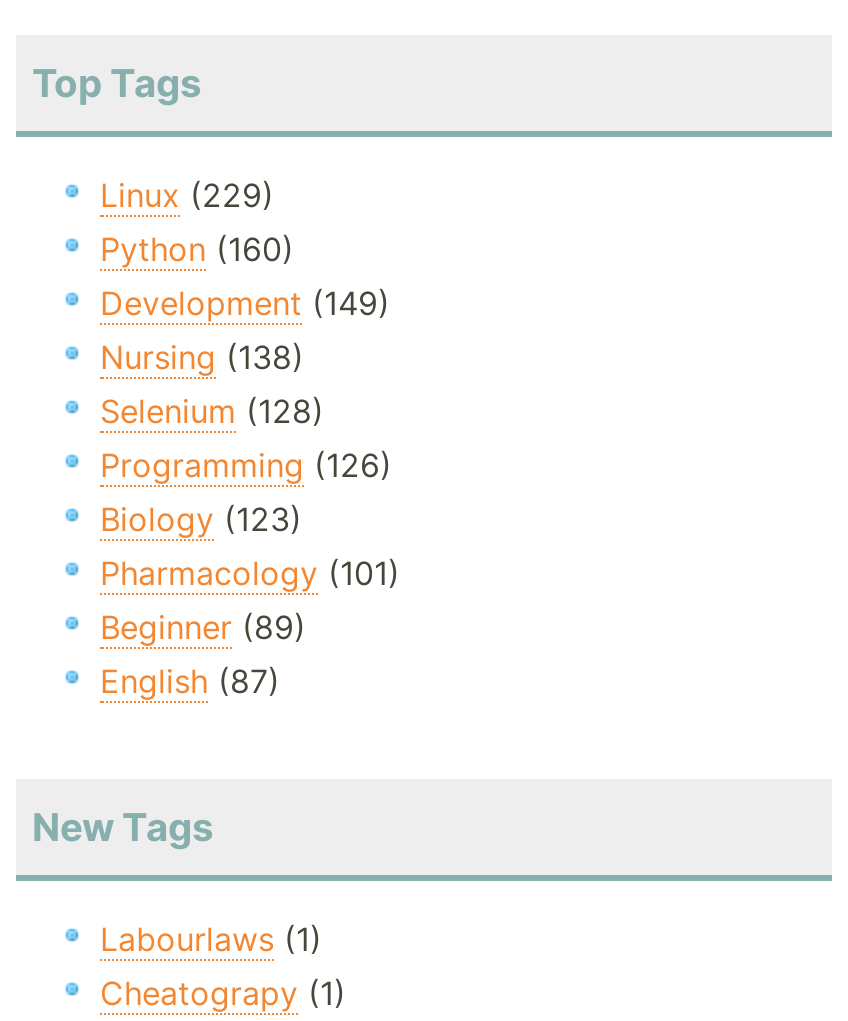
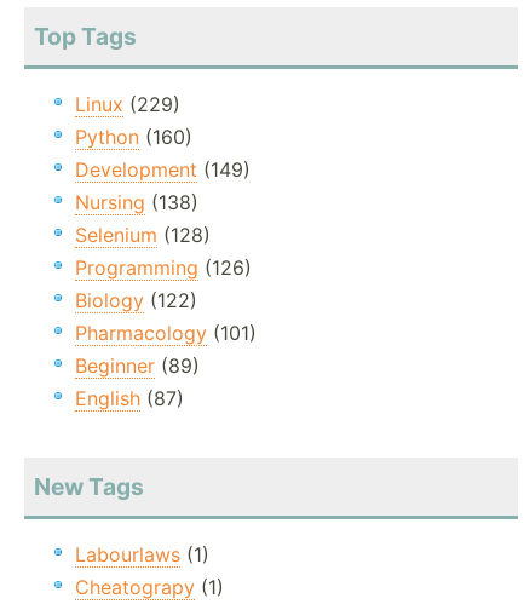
[100,499,302,539] Biology (123) -> [75,288,197,312] Biology (122)

